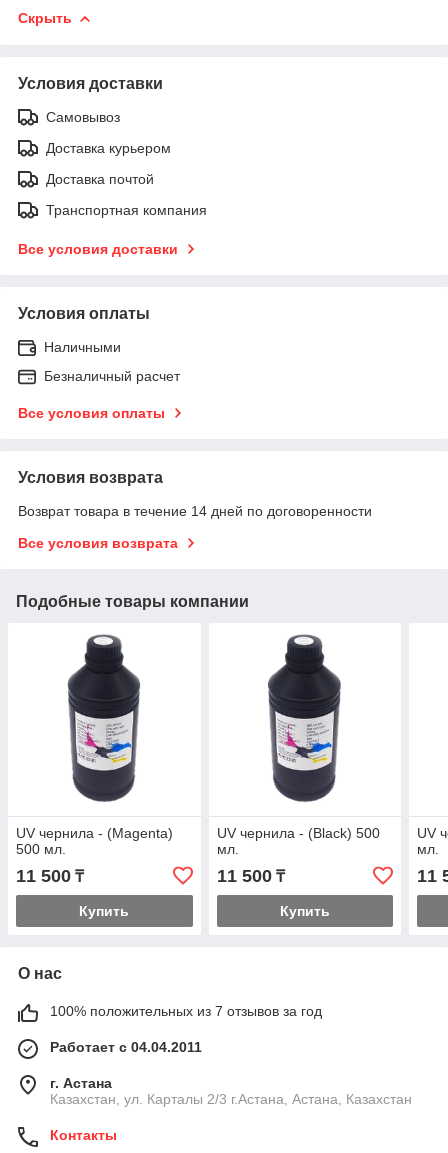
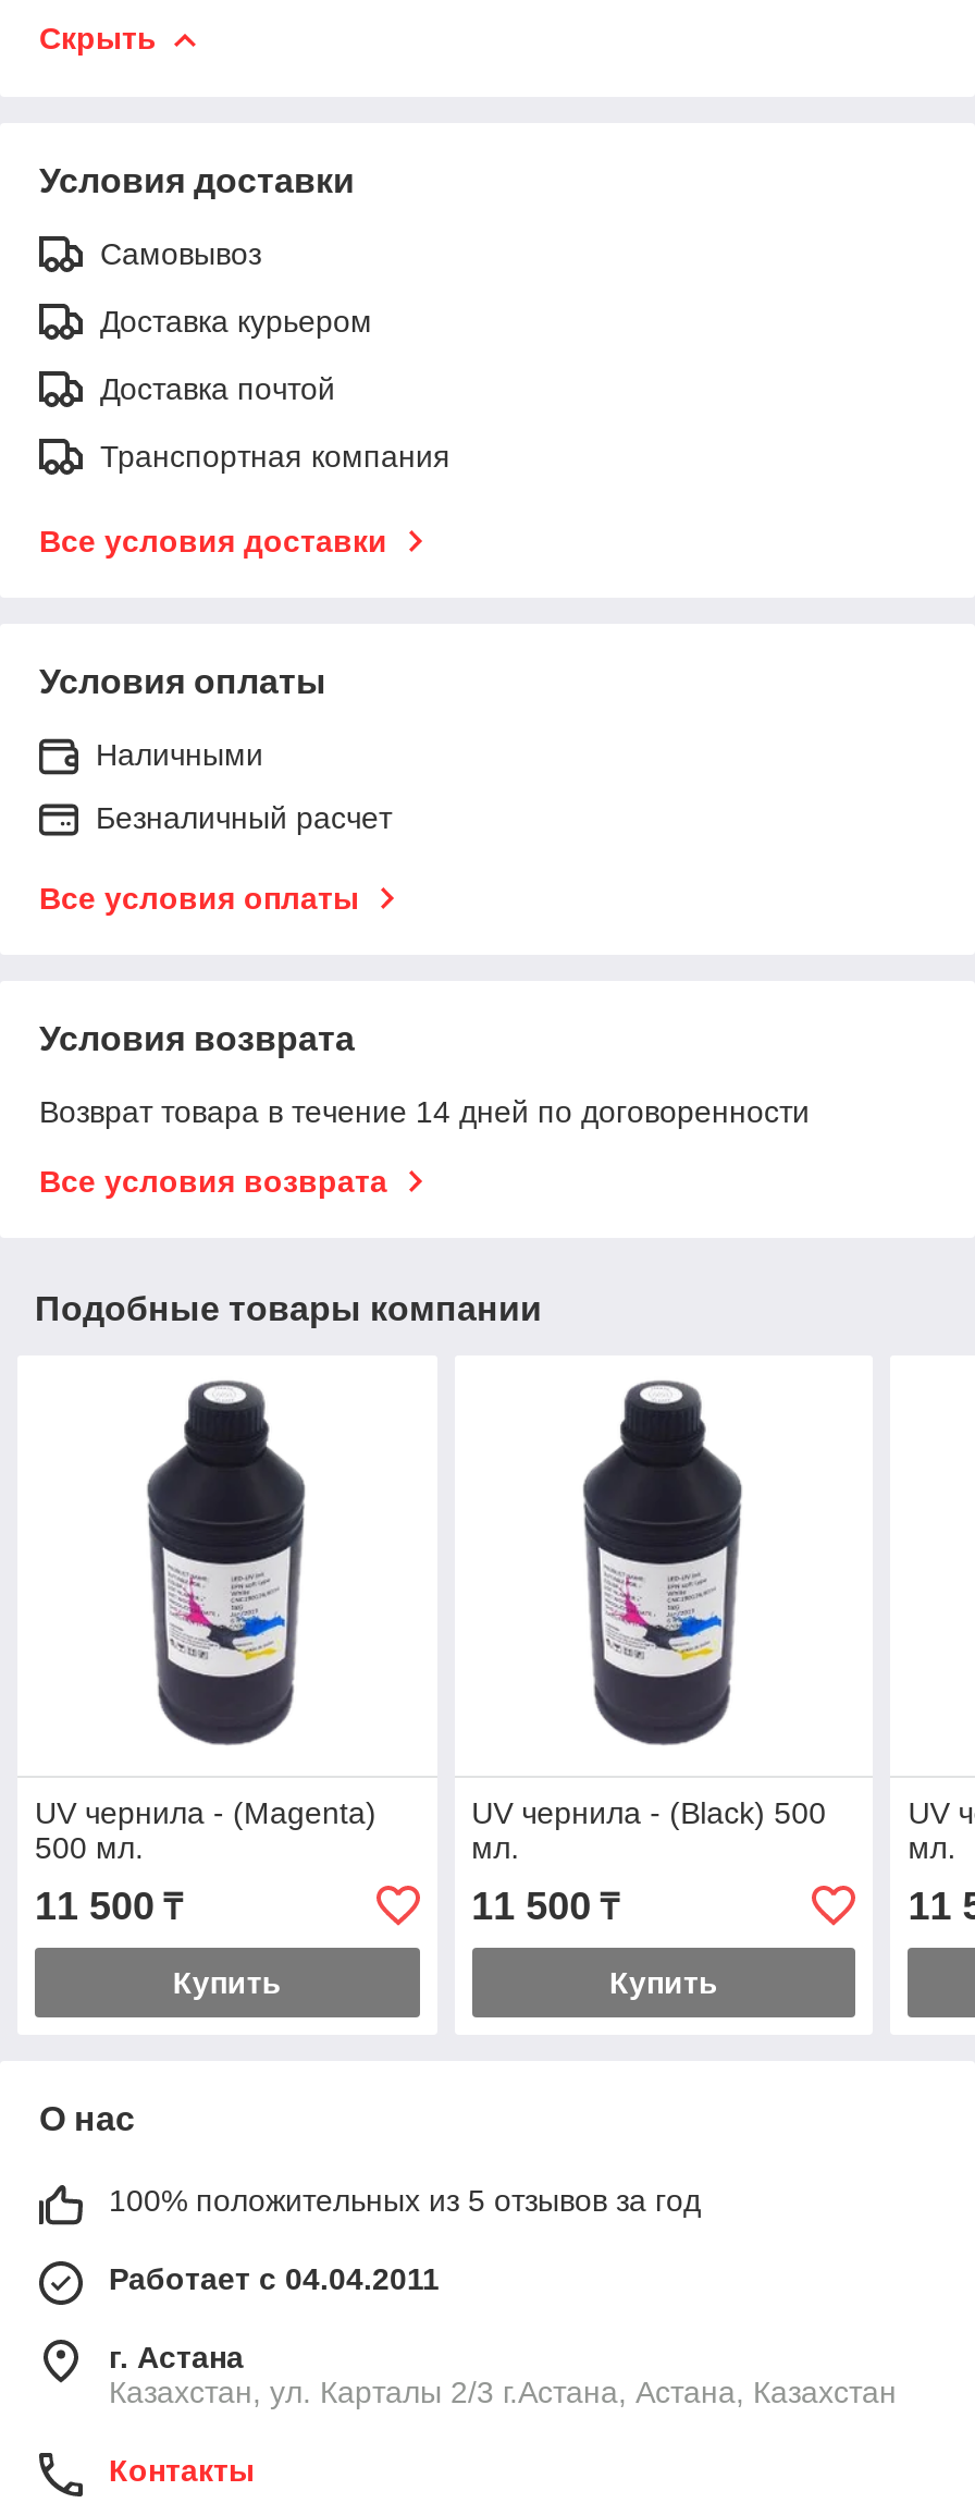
[50,1003,322,1019] 100% положительных из 7 отзывов за год -> [109,2182,701,2217] 100% положительных из 5 отзывов за год

